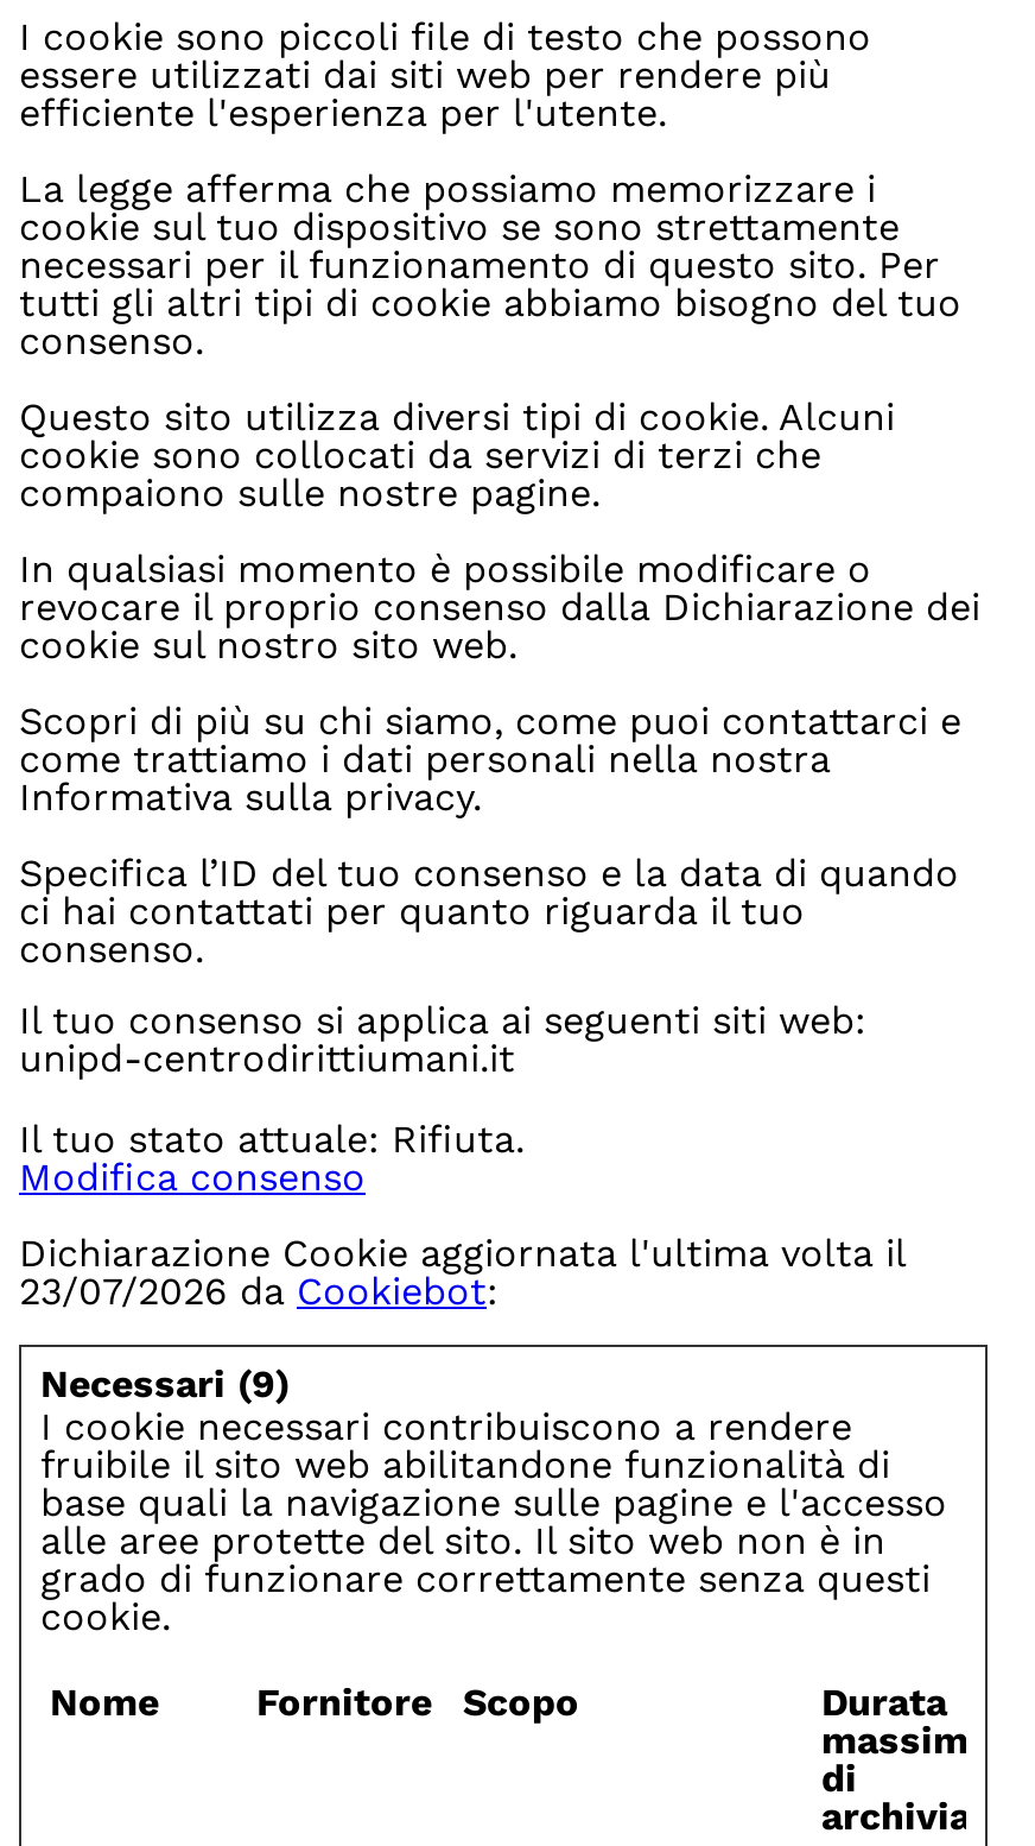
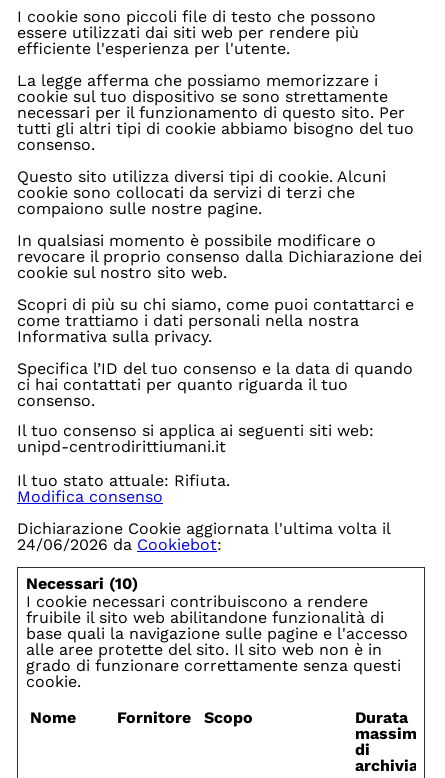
[19,1269,499,1314] 23/07/2026 da Cookiebot: -> [17,535,222,554] 24/06/2026 da Cookiebot:
[40,1361,290,1406] Necessari (9) -> [26,574,138,593] Necessari (10)

